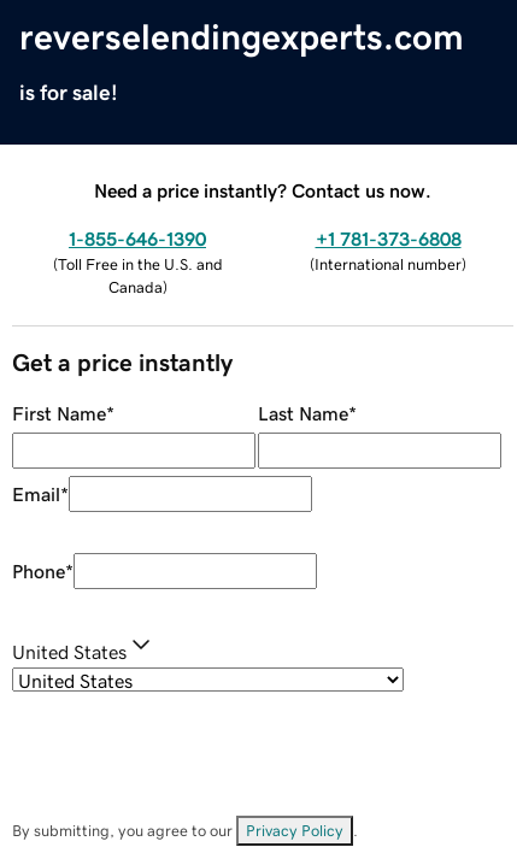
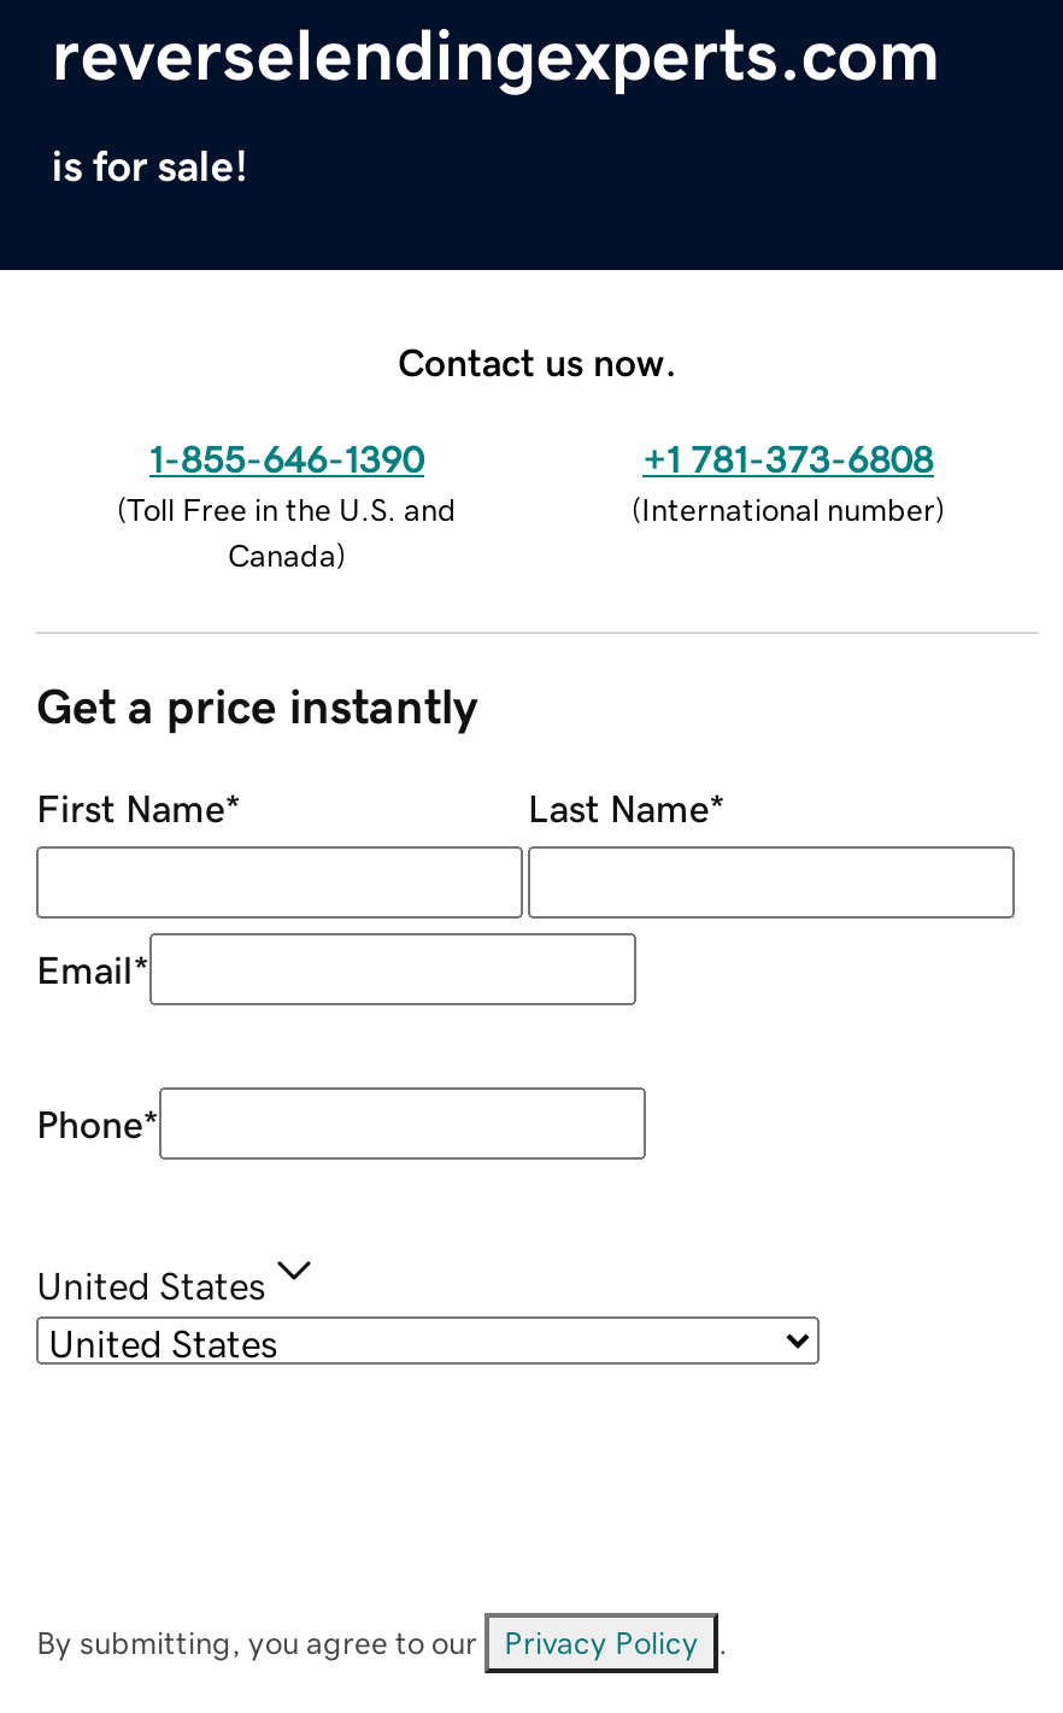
[94,180,431,200] Need a price instantly? Contact us now. -> [398,341,677,380] Contact us now.

